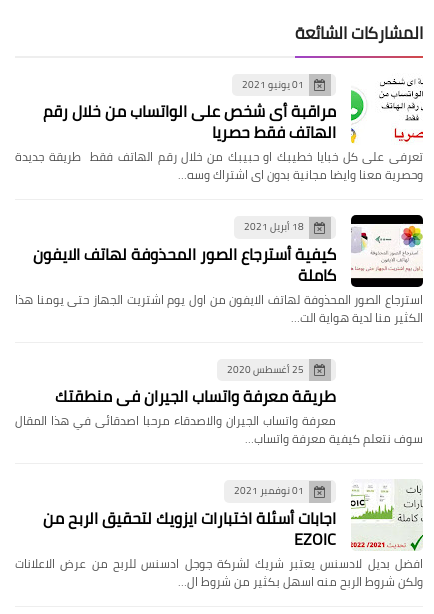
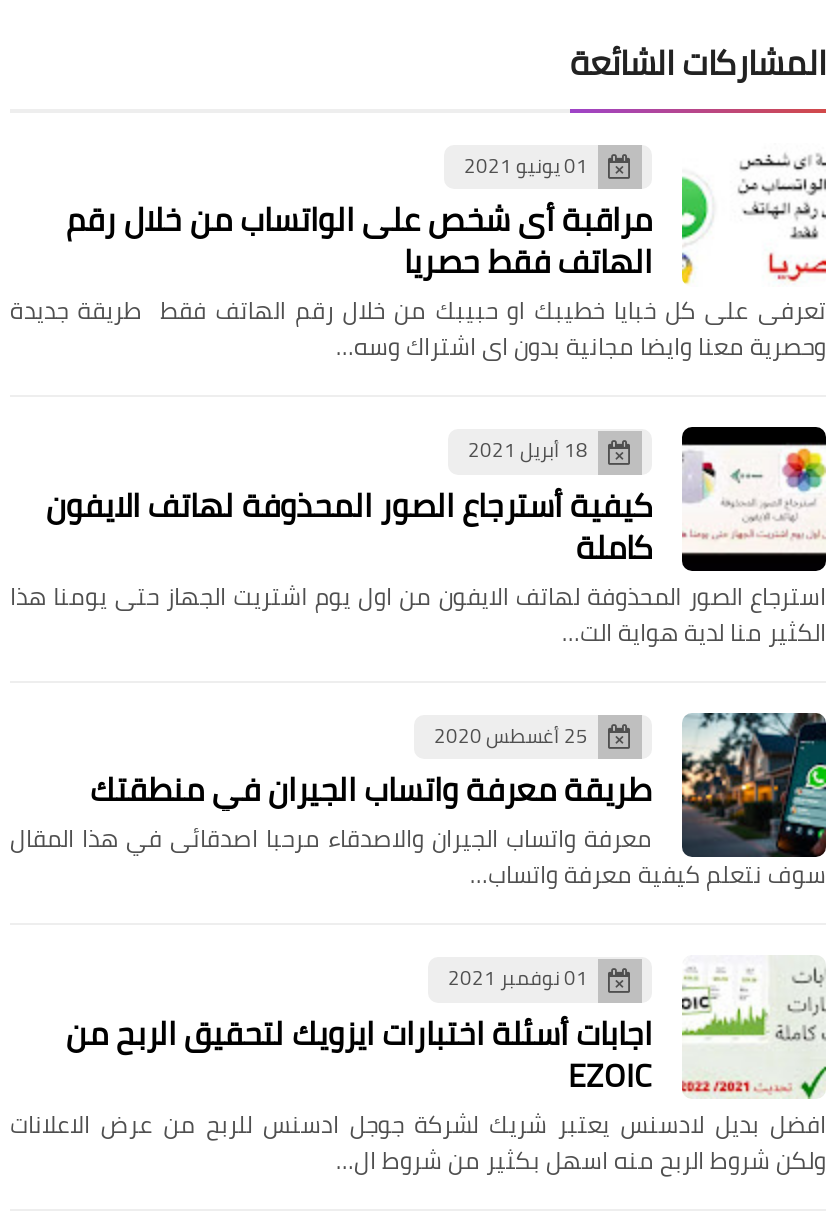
none -> [680,711,828,847] [image]

